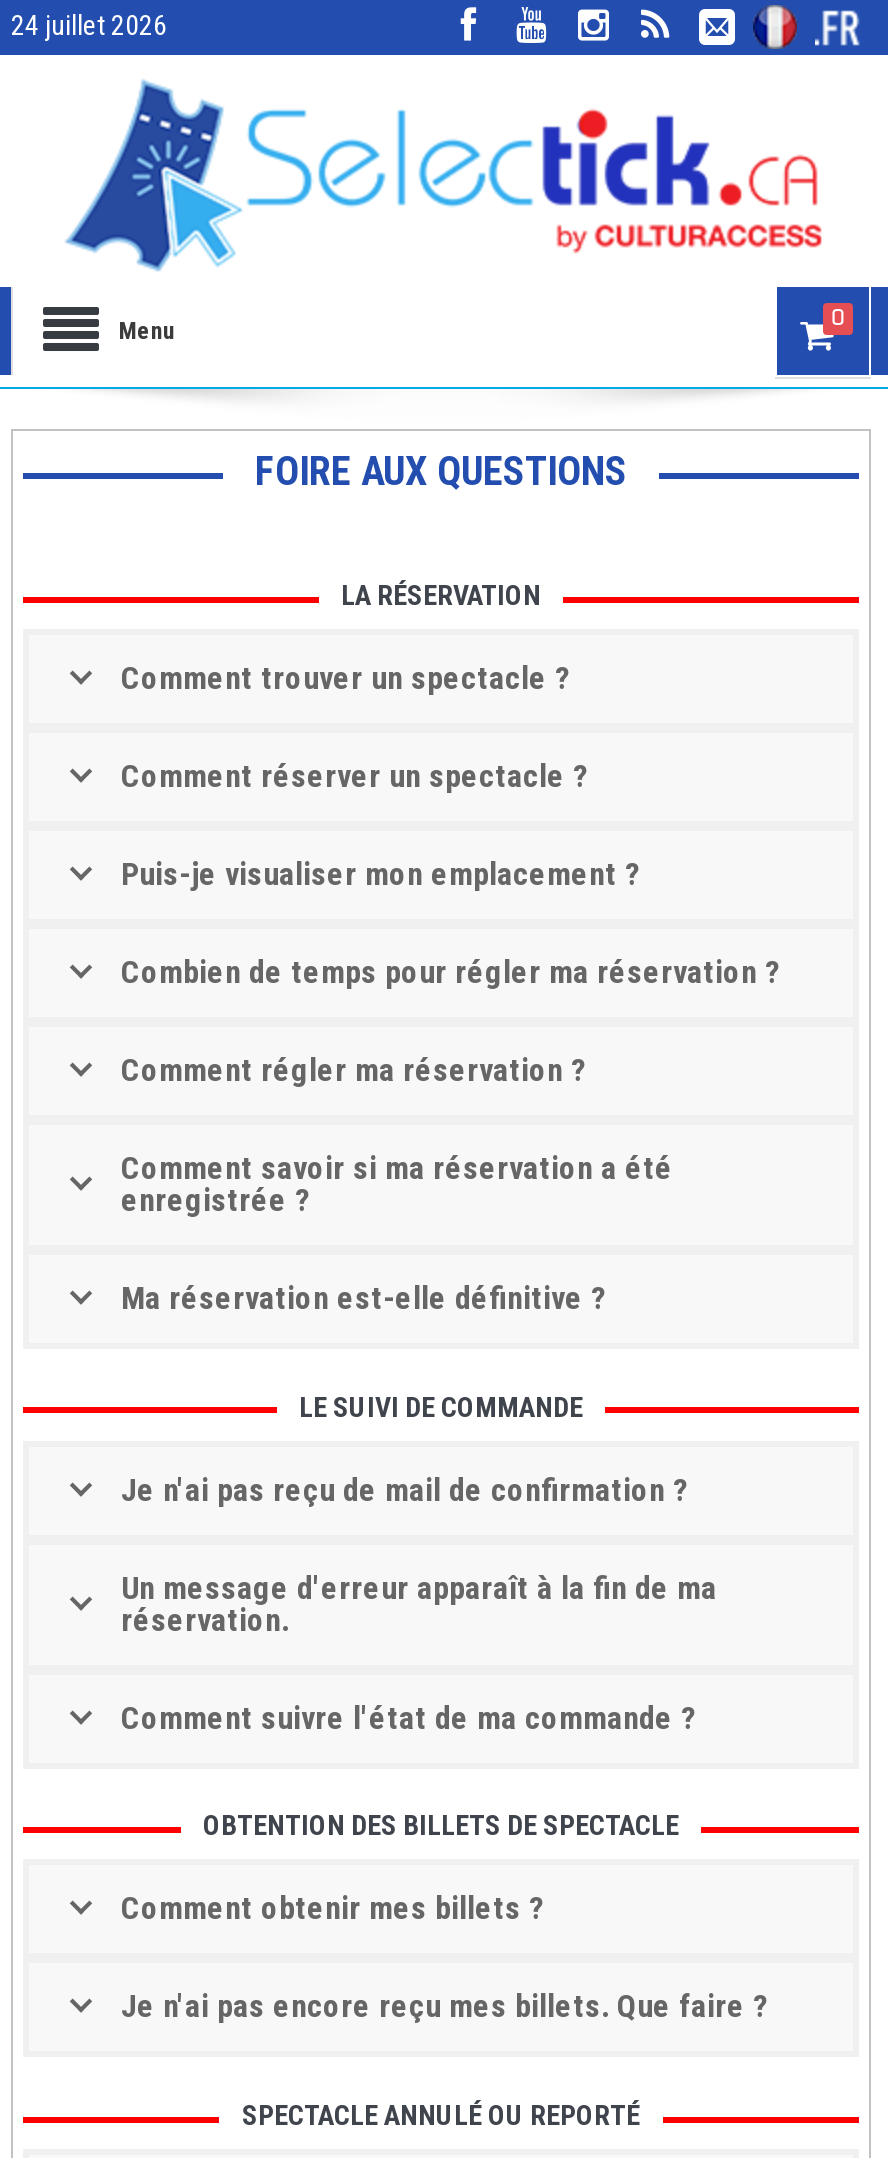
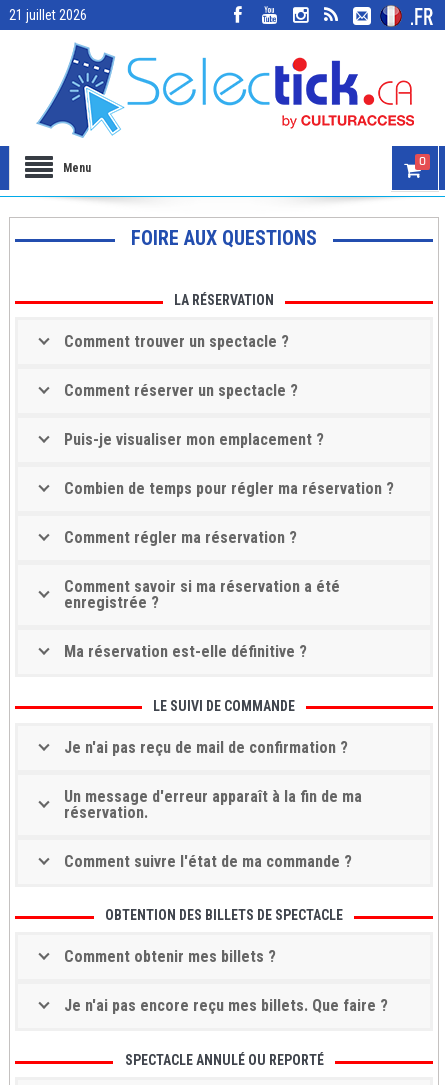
[11,9,167,41] 24 juillet 2026 -> [9,7,87,23] 21 juillet 2026

